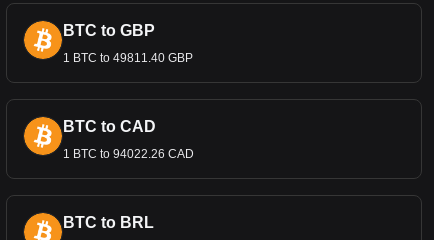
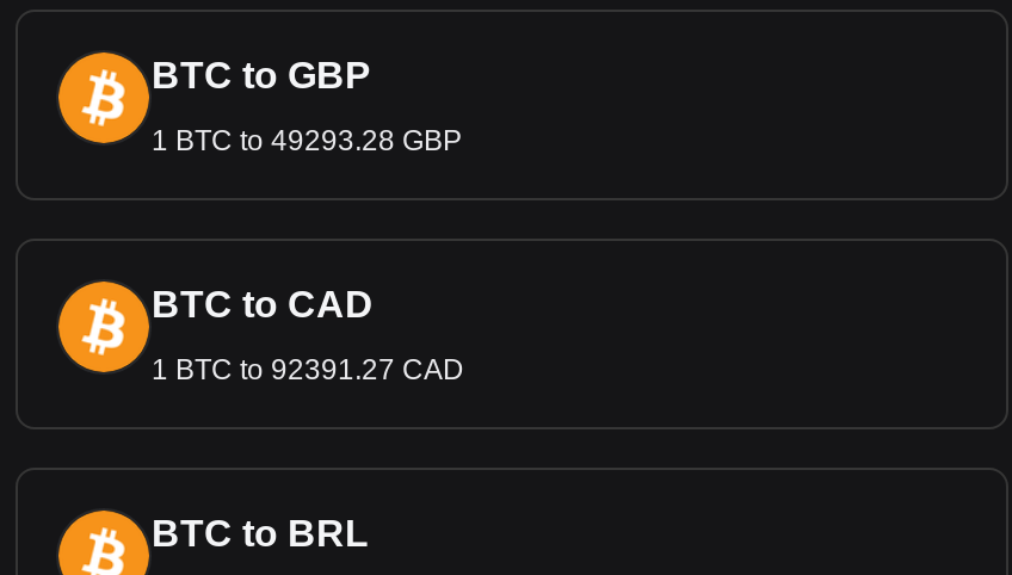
[63,51,193,65] 1 BTC to 49811.40 GBP -> [152,124,462,157] 1 BTC to 49293.28 GBP
[63,147,194,161] 1 BTC to 94022.26 CAD -> [152,353,464,387] 1 BTC to 92391.27 CAD

